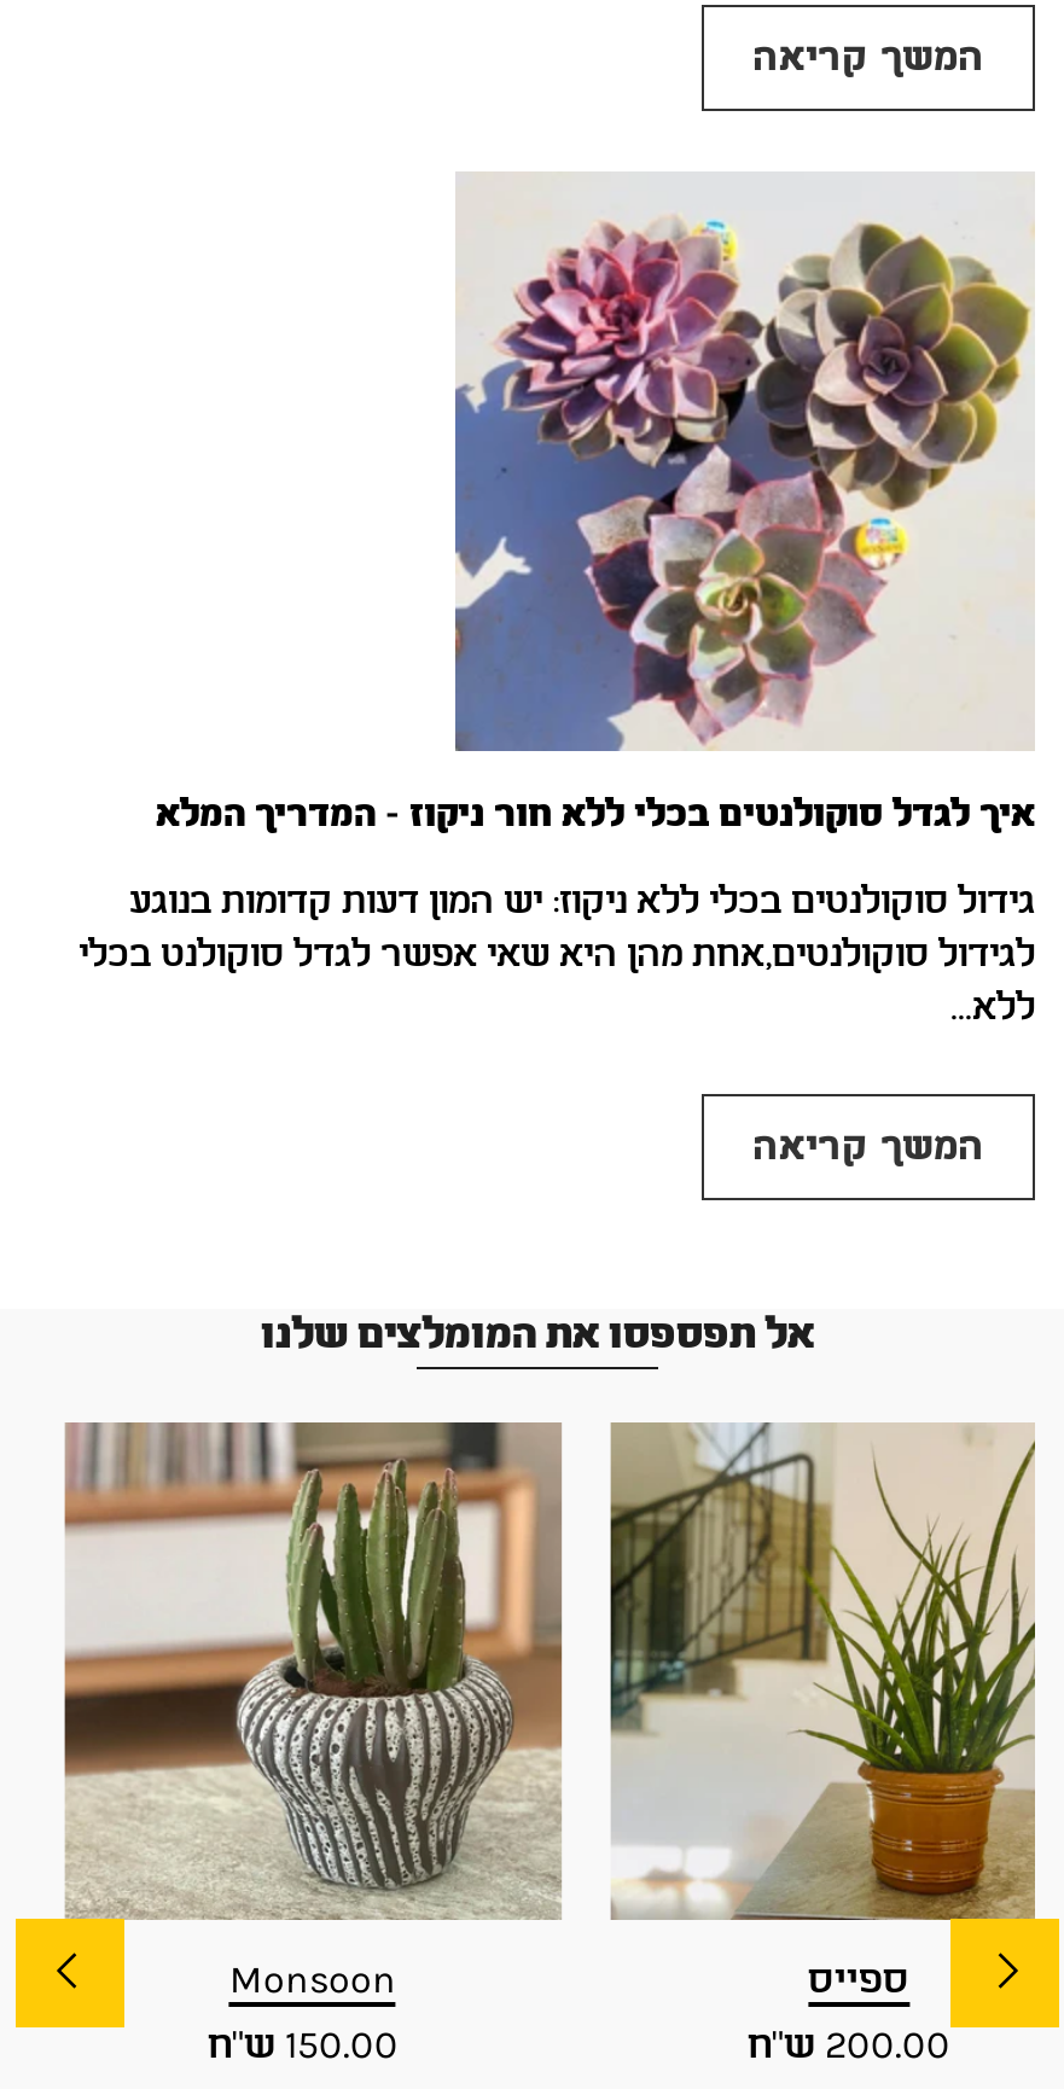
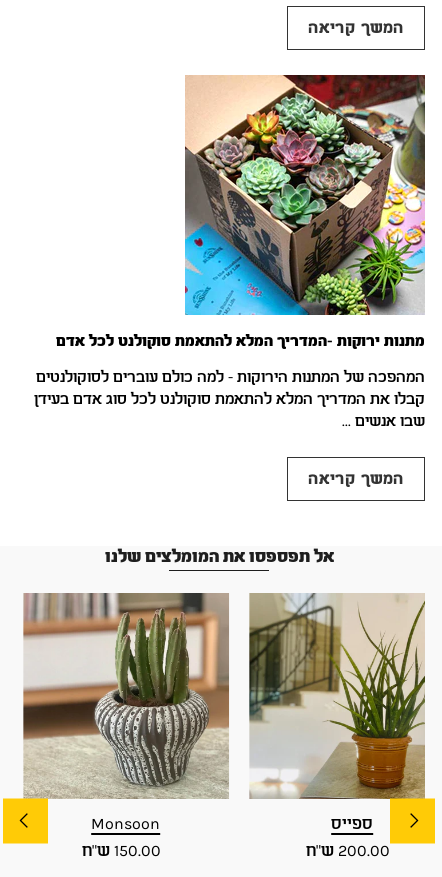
[156,171,1035,835] [image] | איך לגדל סוקולנטים בכלי ללא חור ניקוז - המדריך המלא -> [56,74,426,350] [image] | מתנות ירוקות -המדריך המלא להתאמת סוקולנט לכל אדם
[79,878,1035,1028] גידול סוקולנטים בכלי ללא ניקוז: יש המון דעות קדומות בנוגע | לגידול סוקולנטים,אחת מהן היא שאי אפשר לגדל סוקולנט בכלי | ללא... -> [34,368,425,430] המהפכה של המתנות הירוקות - למה כולם עוברים לסוקולנטים | קבלו את המדריך המלא להתאמת סוקולנט לכל סוג אדם בעידן | שבו אנשים ...

